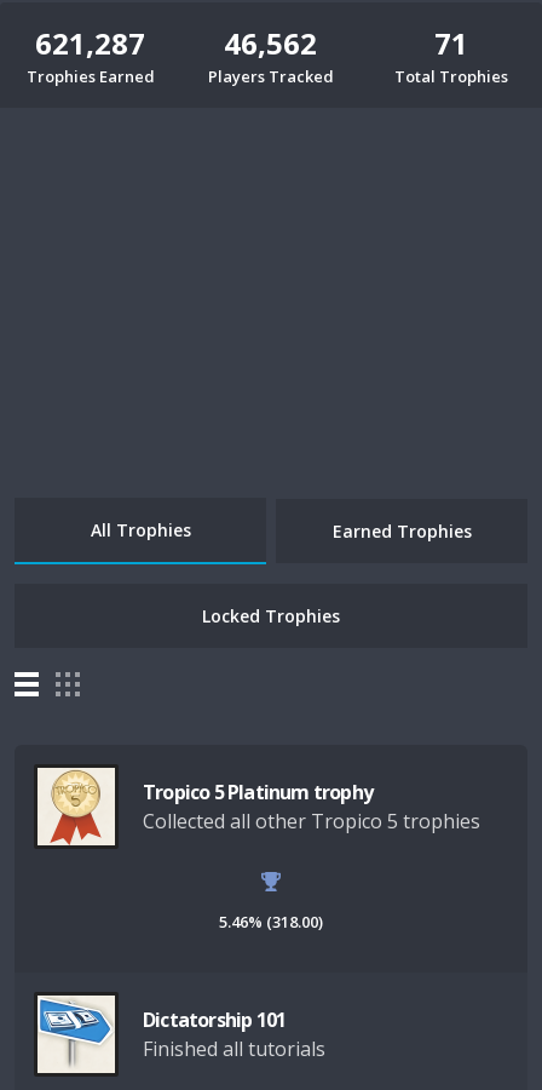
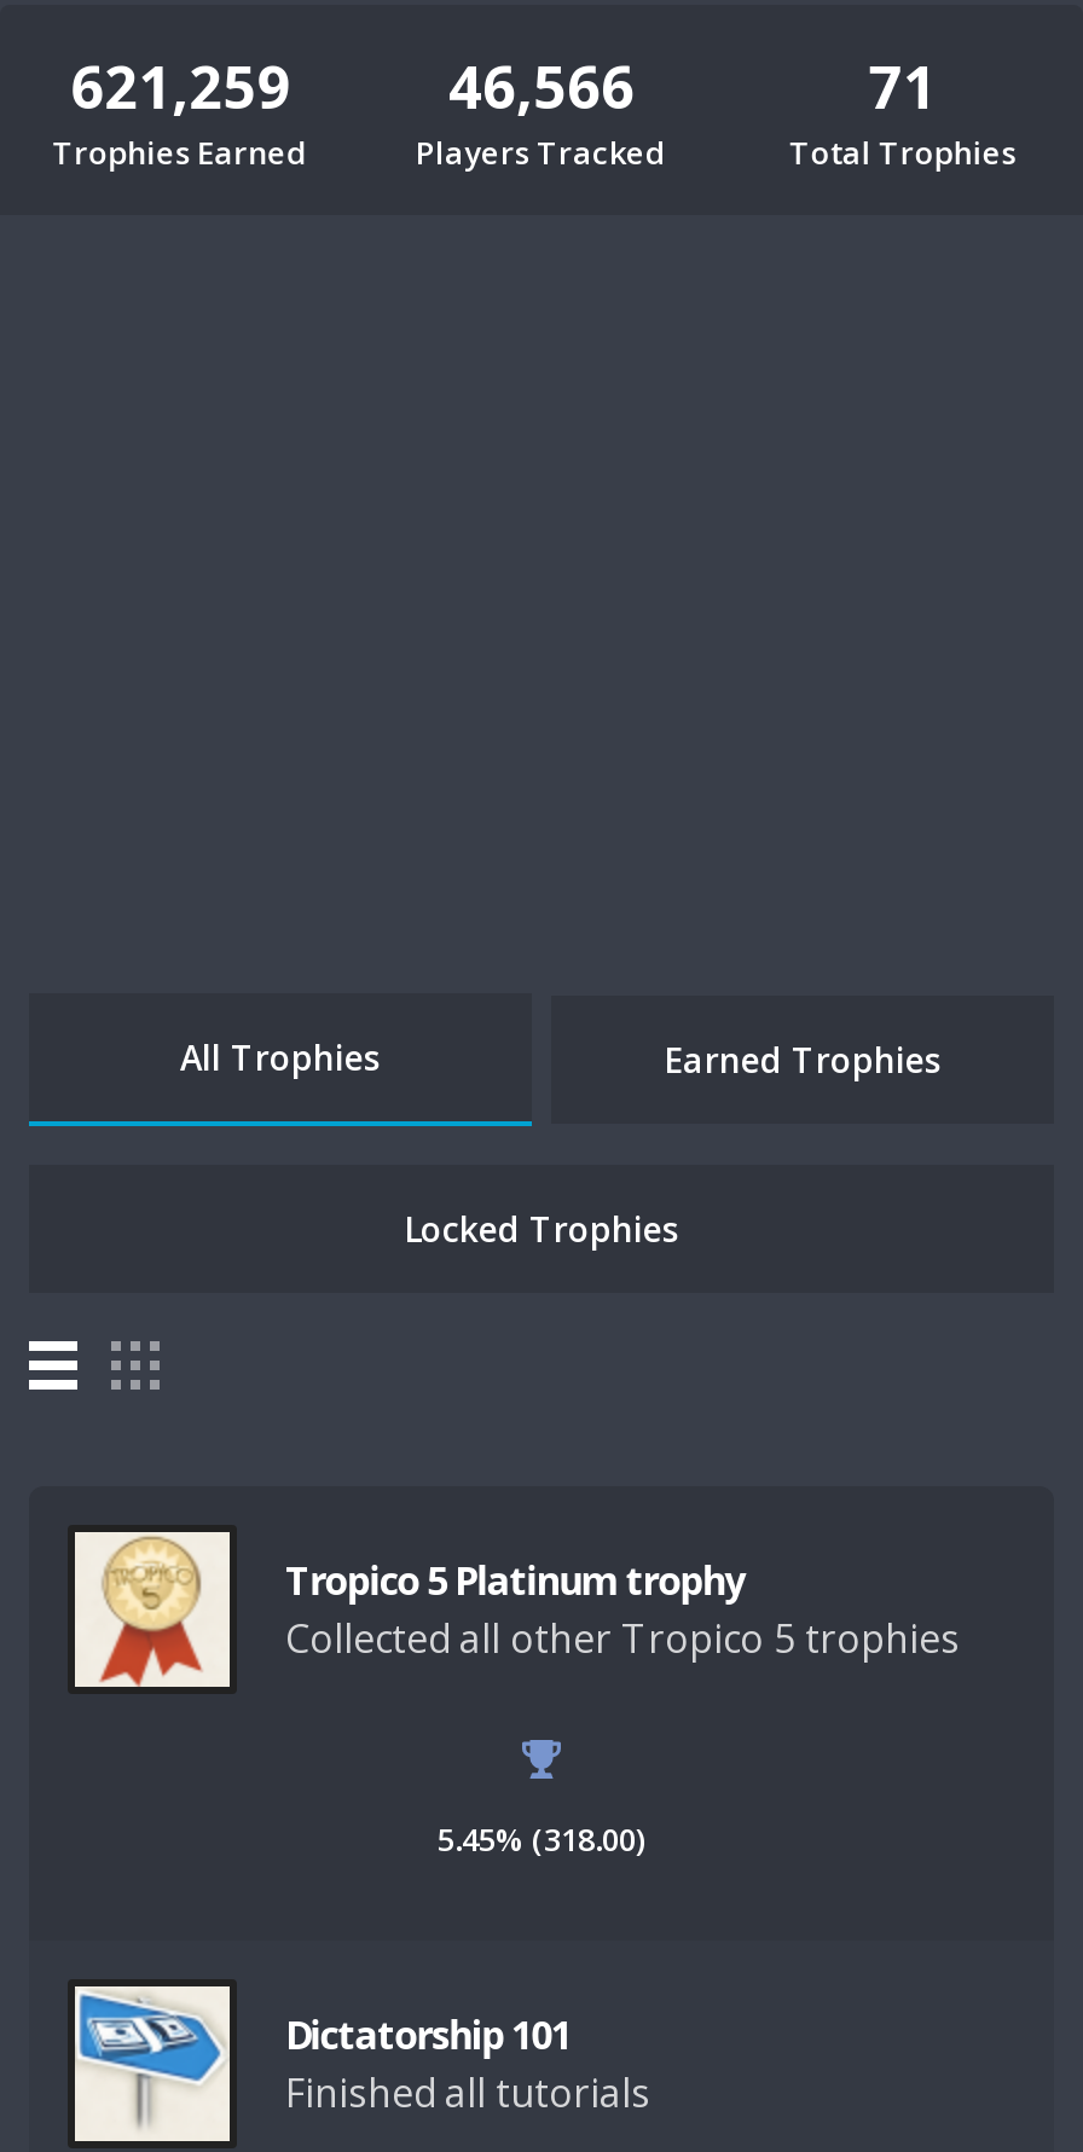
[35,23,145,63] 621,287 -> [71,46,291,126] 621,259
[224,23,318,63] 46,562 -> [448,46,635,126] 46,566
[219,911,323,933] 5.46% (318.00) -> [438,1817,645,1861] 5.45% (318.00)

